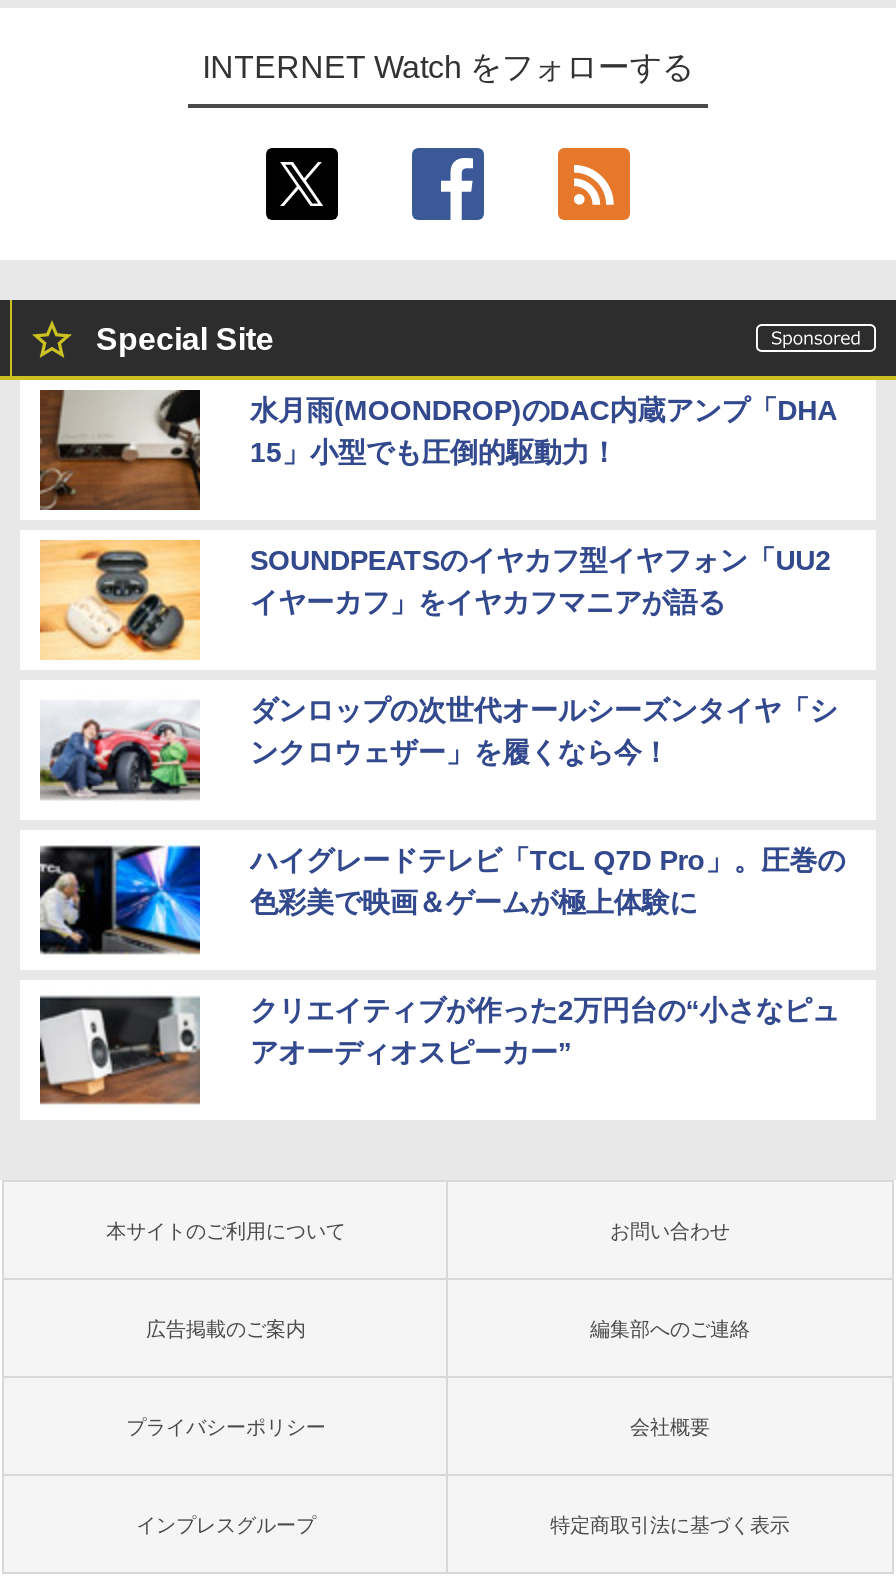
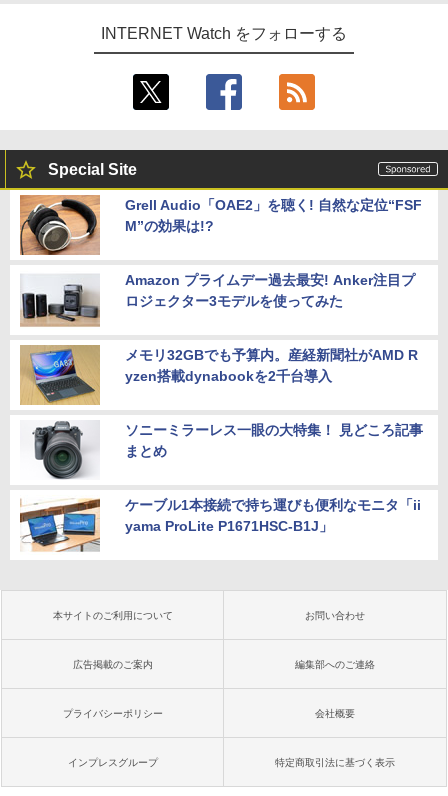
[38,388,837,512] [image] | 水月雨(MOONDROP)のDAC内蔵アンプ「DHA | 15」小型でも圧倒的駆動力！ -> [19,194,422,256] [image] | Grell Audio「OAE2」を聴く! 自然な定位“FSF | M”の効果は!?
[38,538,831,660] [image] | SOUNDPEATSのイヤカフ型イヤフォン「UU2 | イヤーカフ」をイヤカフマニアが語る -> [20,270,415,330] [image] | Amazon プライムデー過去最安! Anker注目プ | ロジェクター3モデルを使ってみた
[40,690,837,810] [image] | ダンロップの次世代オールシーズンタイヤ「シ | ンクロウェザー」を履くなら今！ -> [19,344,418,406] [image] | メモリ32GBでも予算内。産経新聞社がAMD R | yzen搭載dynabookを2千台導入
[38,844,845,958] [image] | ハイグレードテレビ「TCL Q7D Pro」。圧巻の | 色彩美で映画＆ゲームが極上体験に -> [20,420,423,480] [image] | ソニーミラーレス一眼の大特集！ 見どころ記事 | まとめ
[38,994,839,1106] [image] | クリエイティブが作った2万円台の“小さなピュ | アオーディオスピーカー” -> [19,497,421,552] [image] | ケーブル1本接続で持ち運びも便利なモニタ「ii | yama ProLite P1671HSC-B1J」

